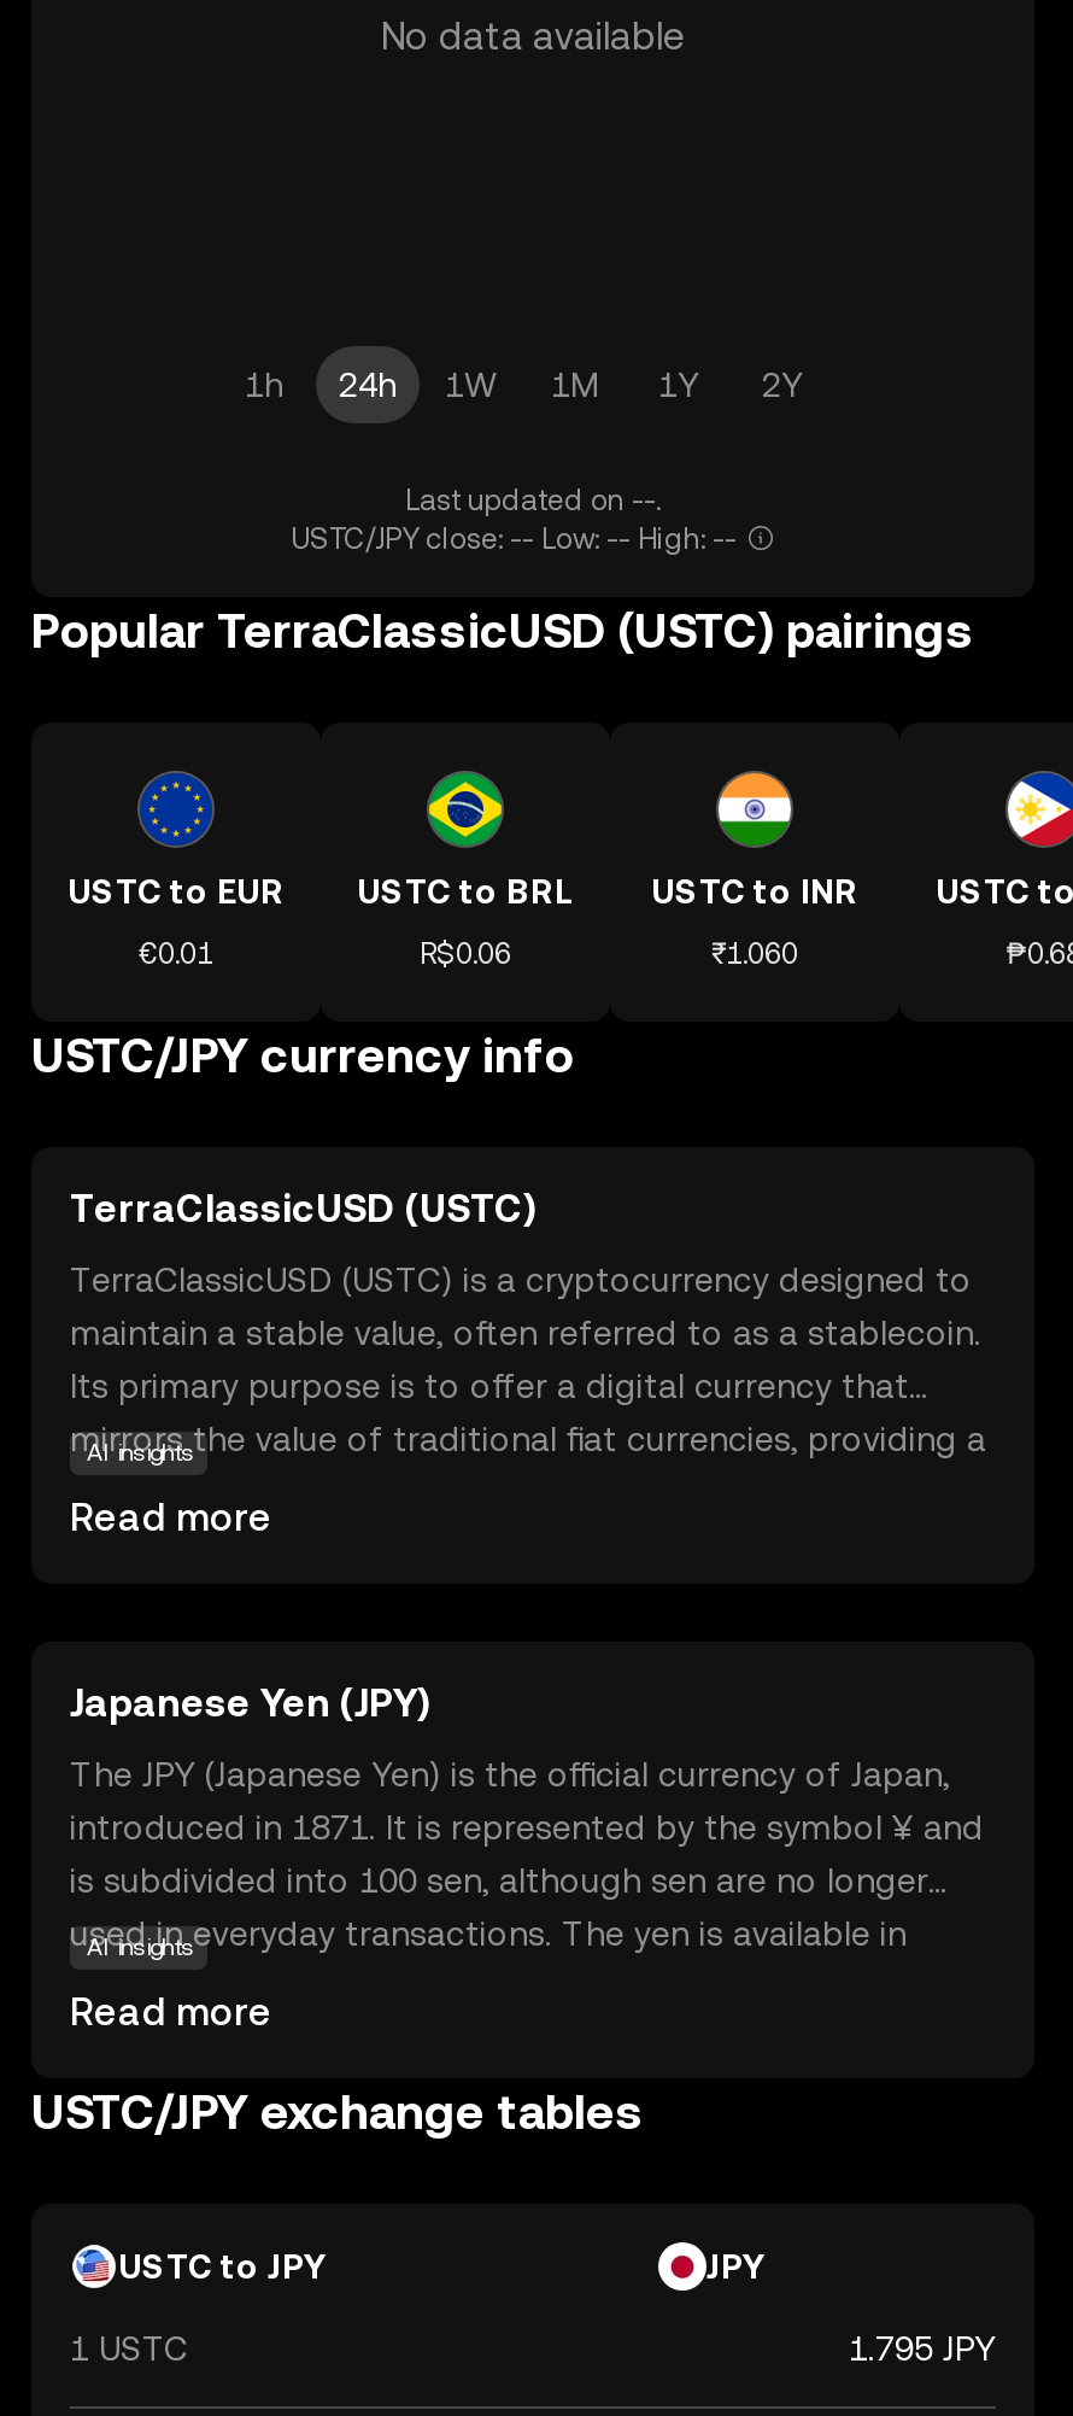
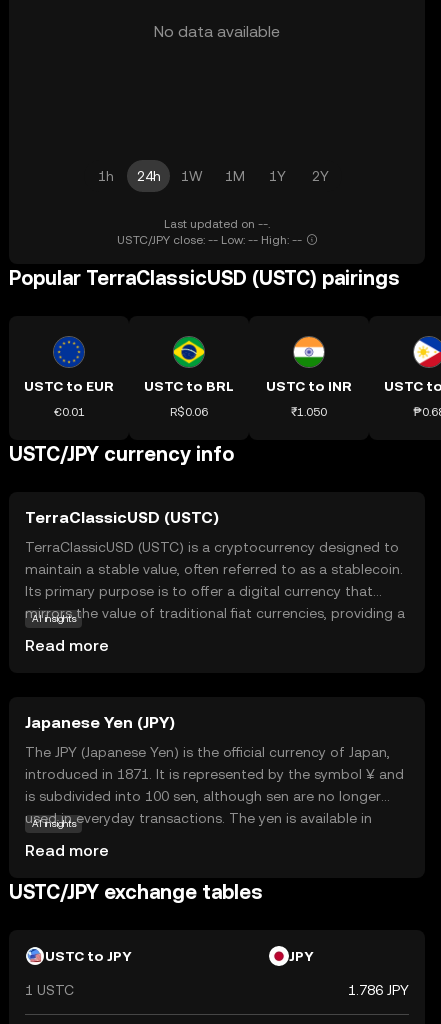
[711,937,798,971] ₹1.060 -> [291,405,327,419] ₹1.050
[849,2329,996,2368] 1.795 JPY -> [348,982,409,998] 1.786 JPY

